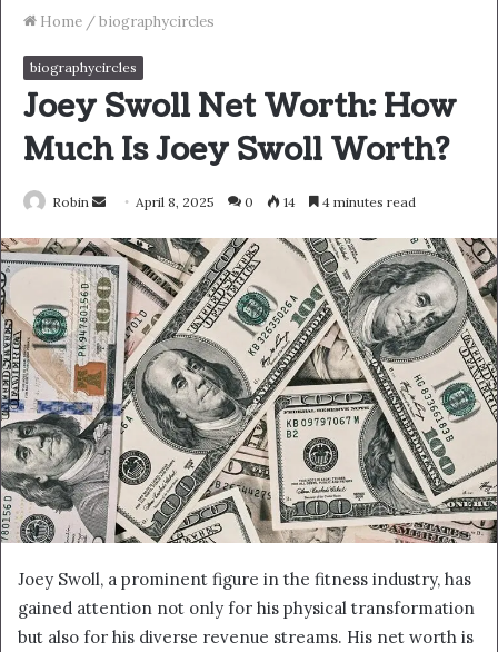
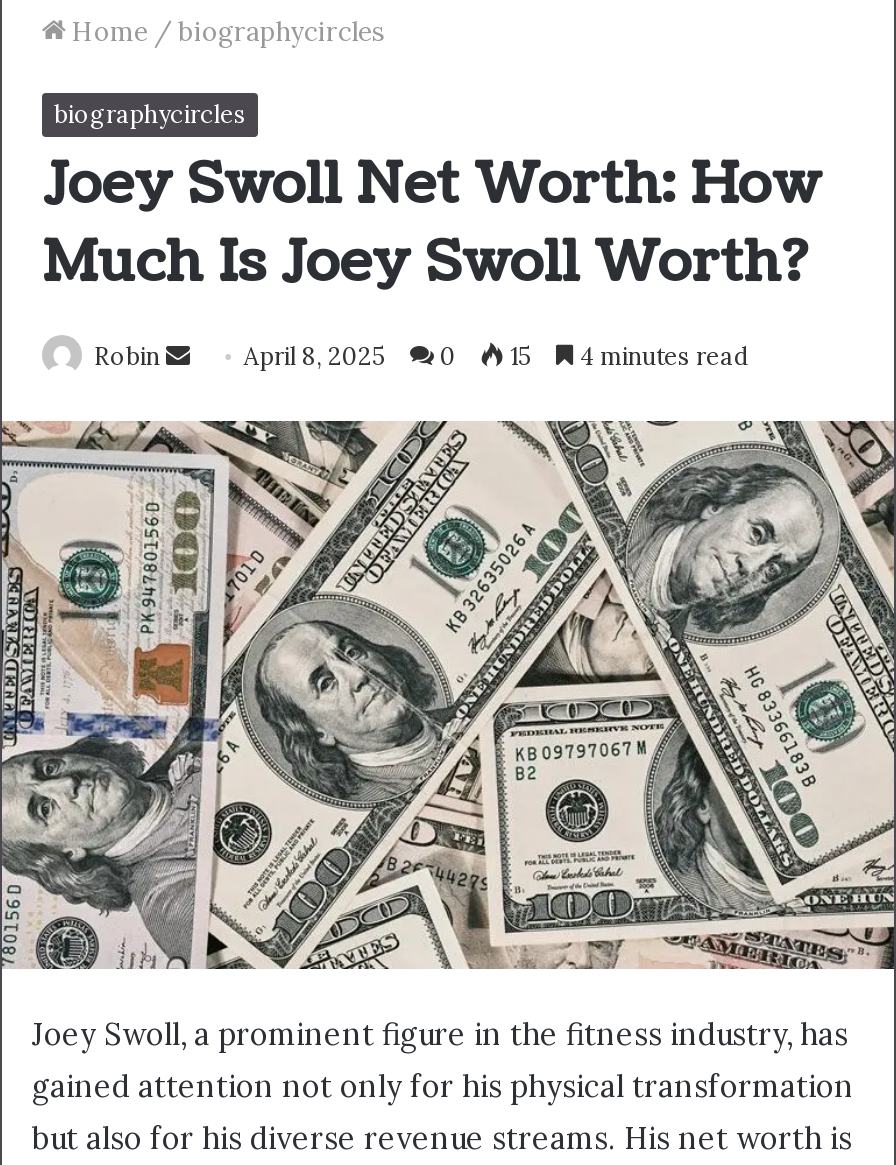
[280,194,296,211] 14 -> [504,341,532,371] 15

